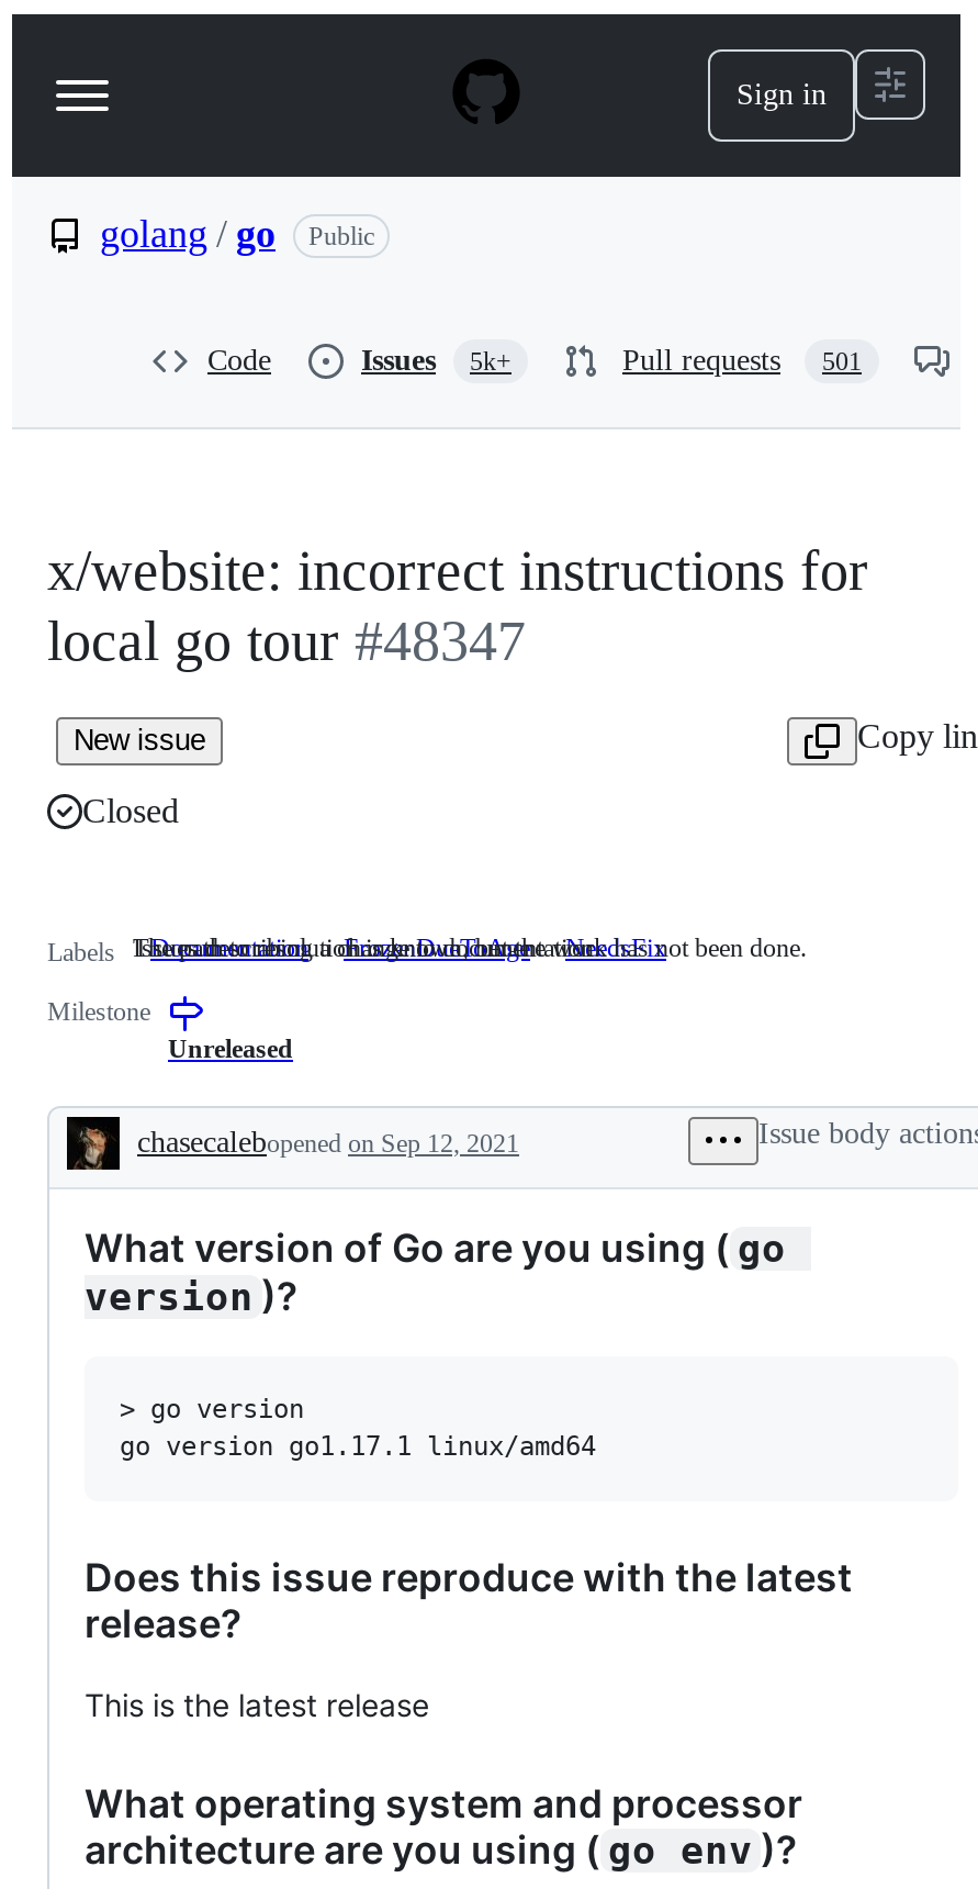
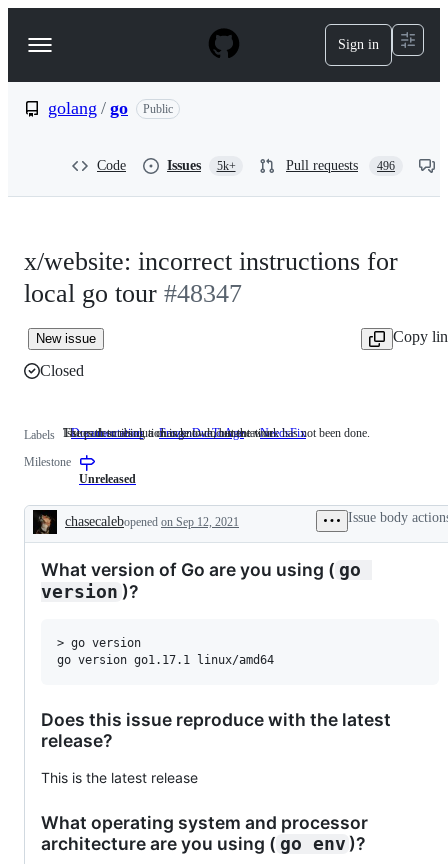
[622,344,862,377] Pull requests 501 -> [286,158,395,173] Pull requests 496

